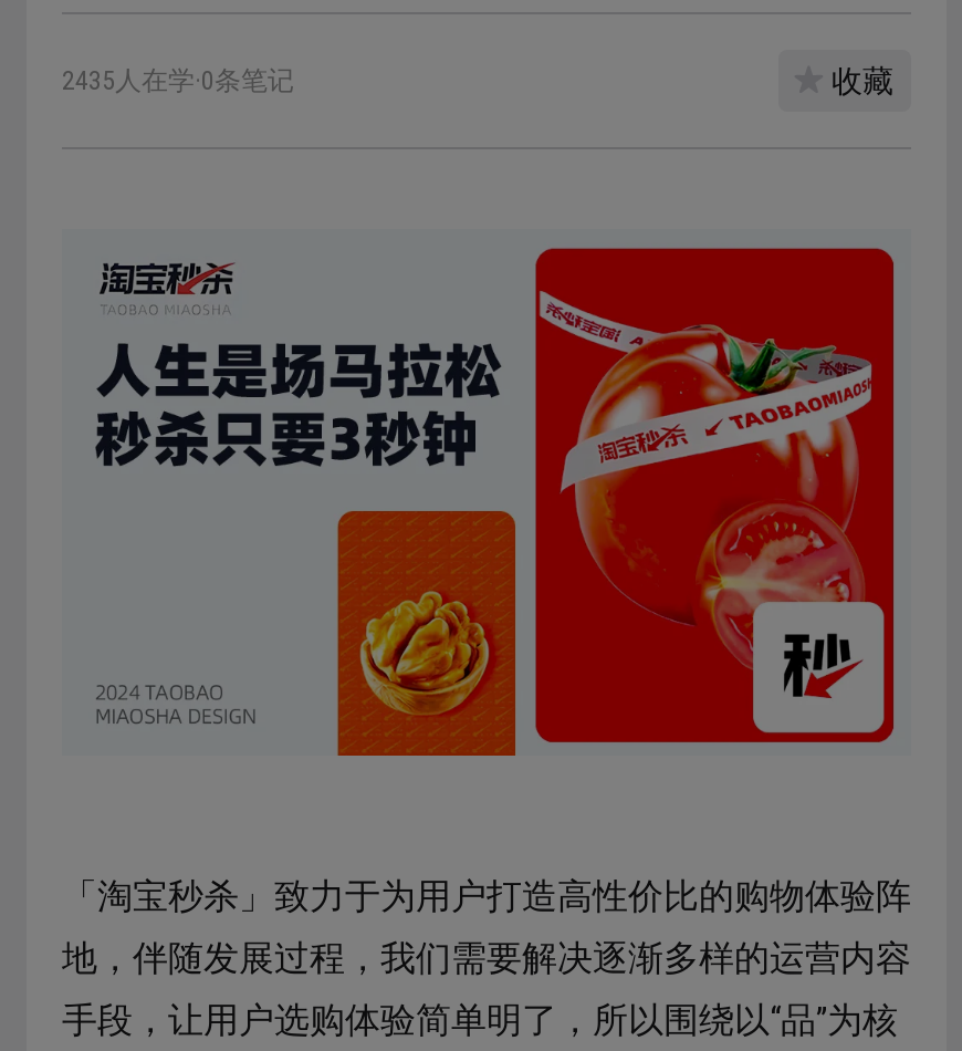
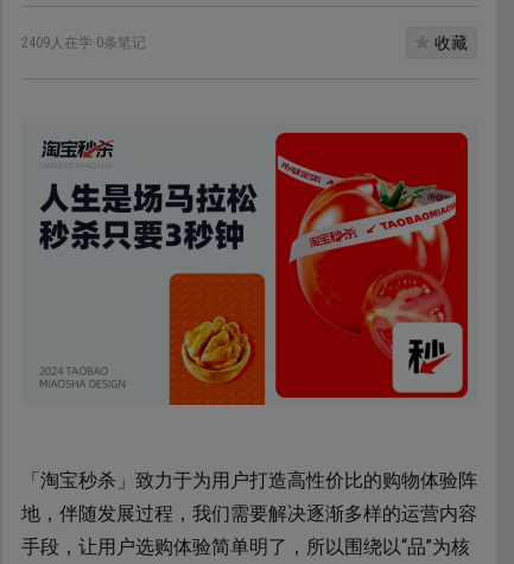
[62,65,294,96] 2435人在学·0条笔记 -> [21,34,146,51] 2409人在学·0条笔记

